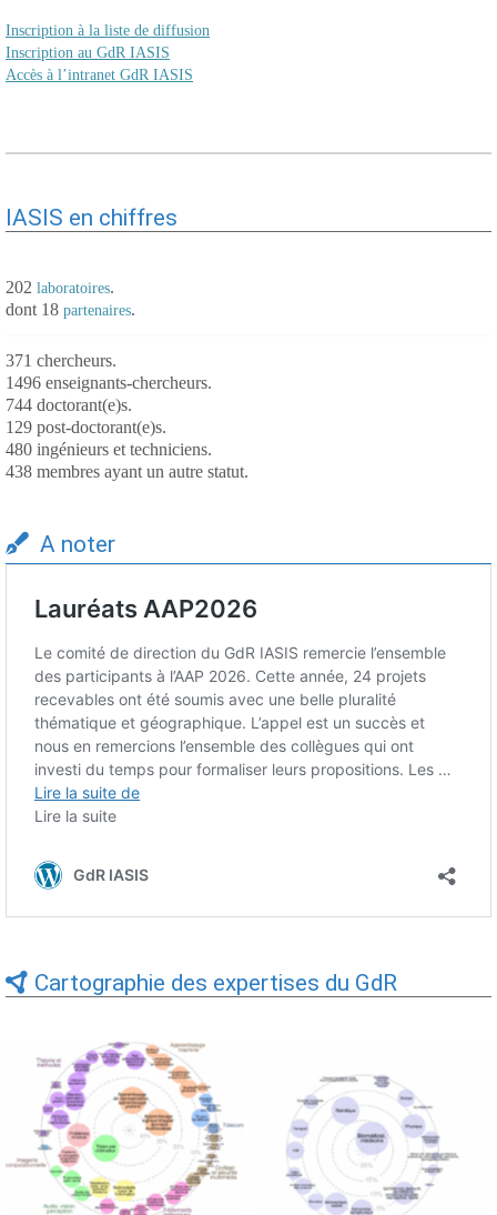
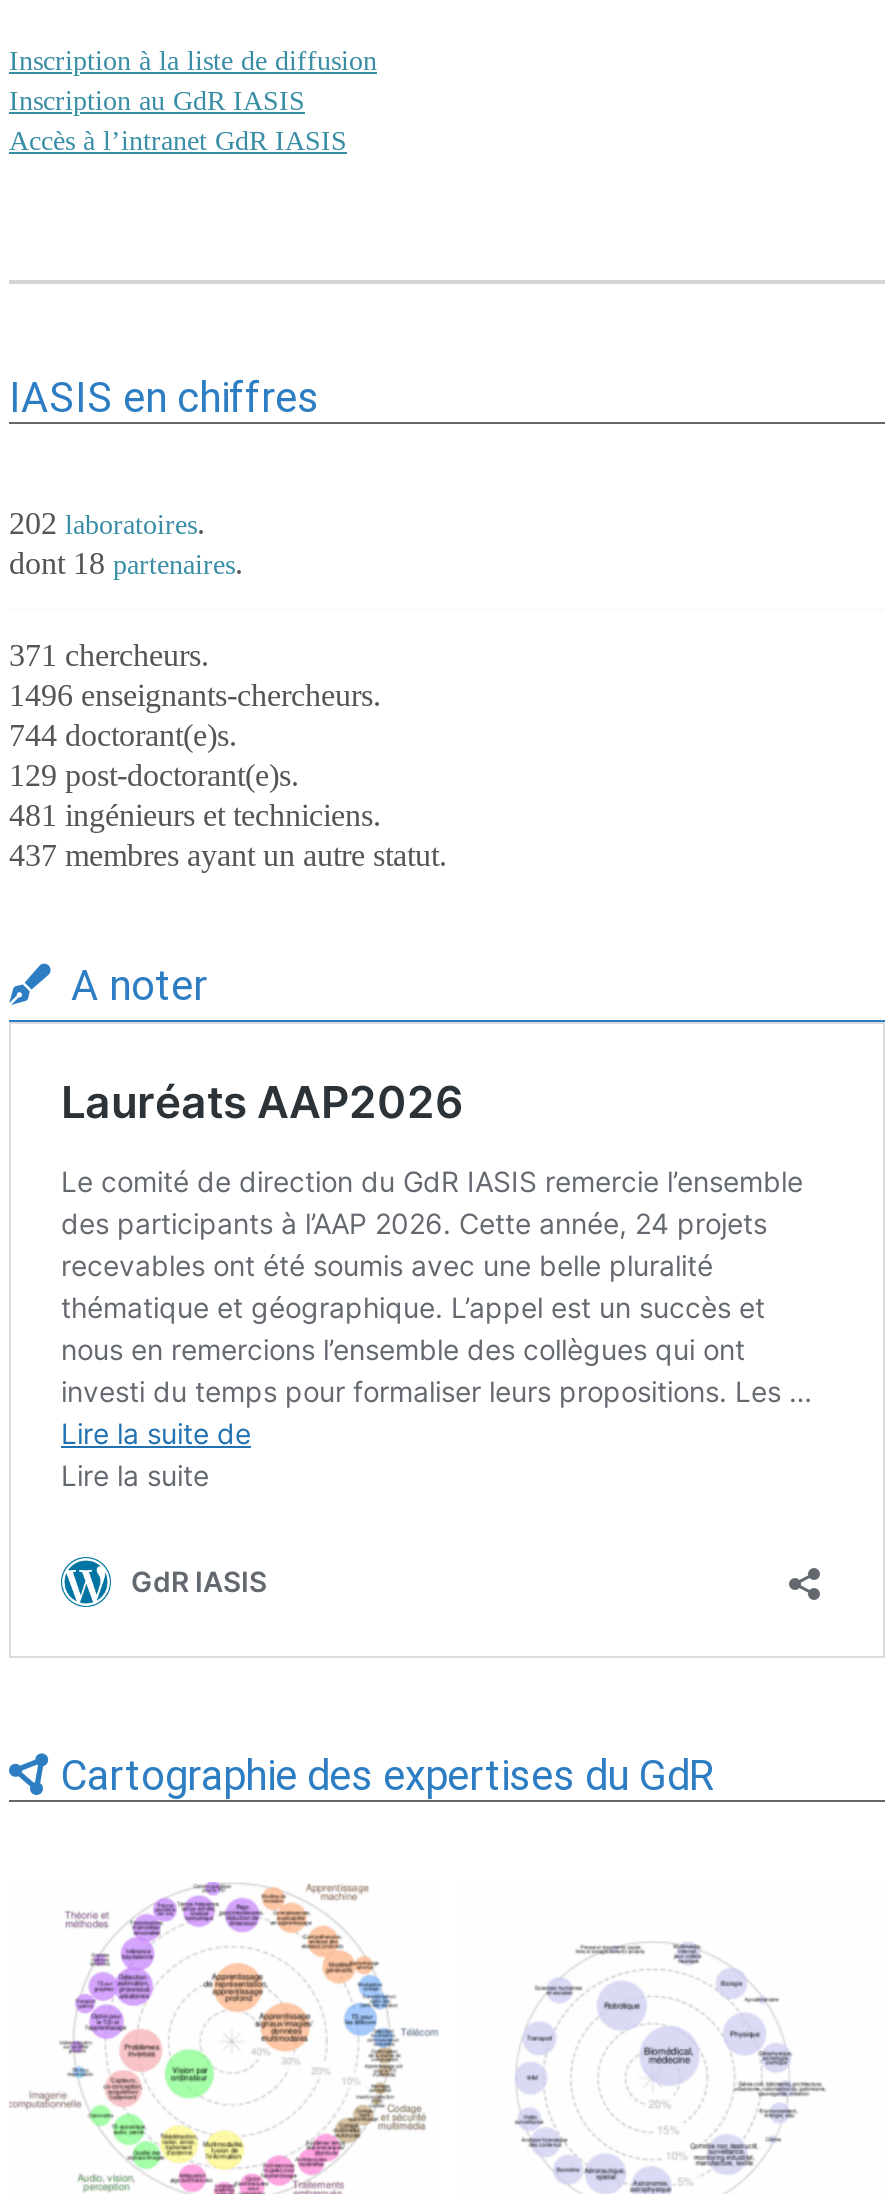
[6,440,212,459] 480 ingénieurs et techniciens. -> [9,798,381,832] 481 ingénieurs et techniciens.
[6,462,248,481] 438 membres ayant un autre statut. -> [9,838,447,872] 437 membres ayant un autre statut.

